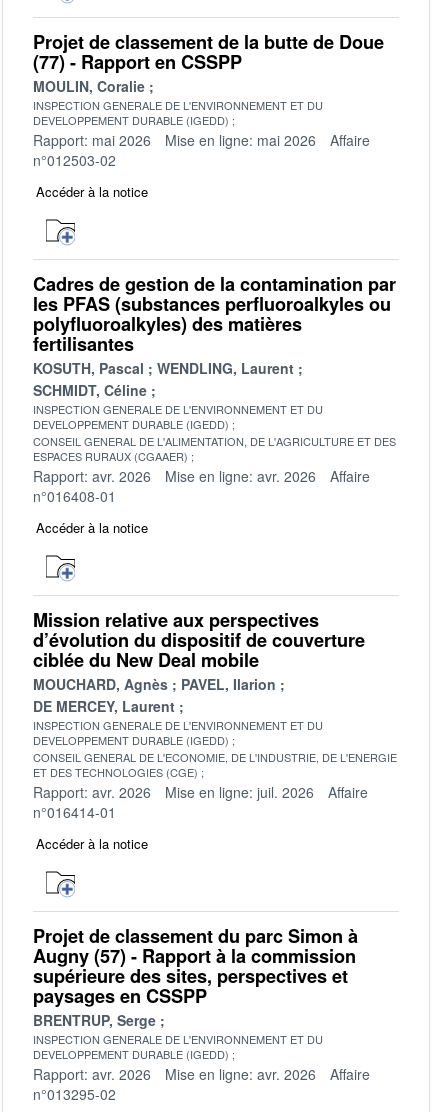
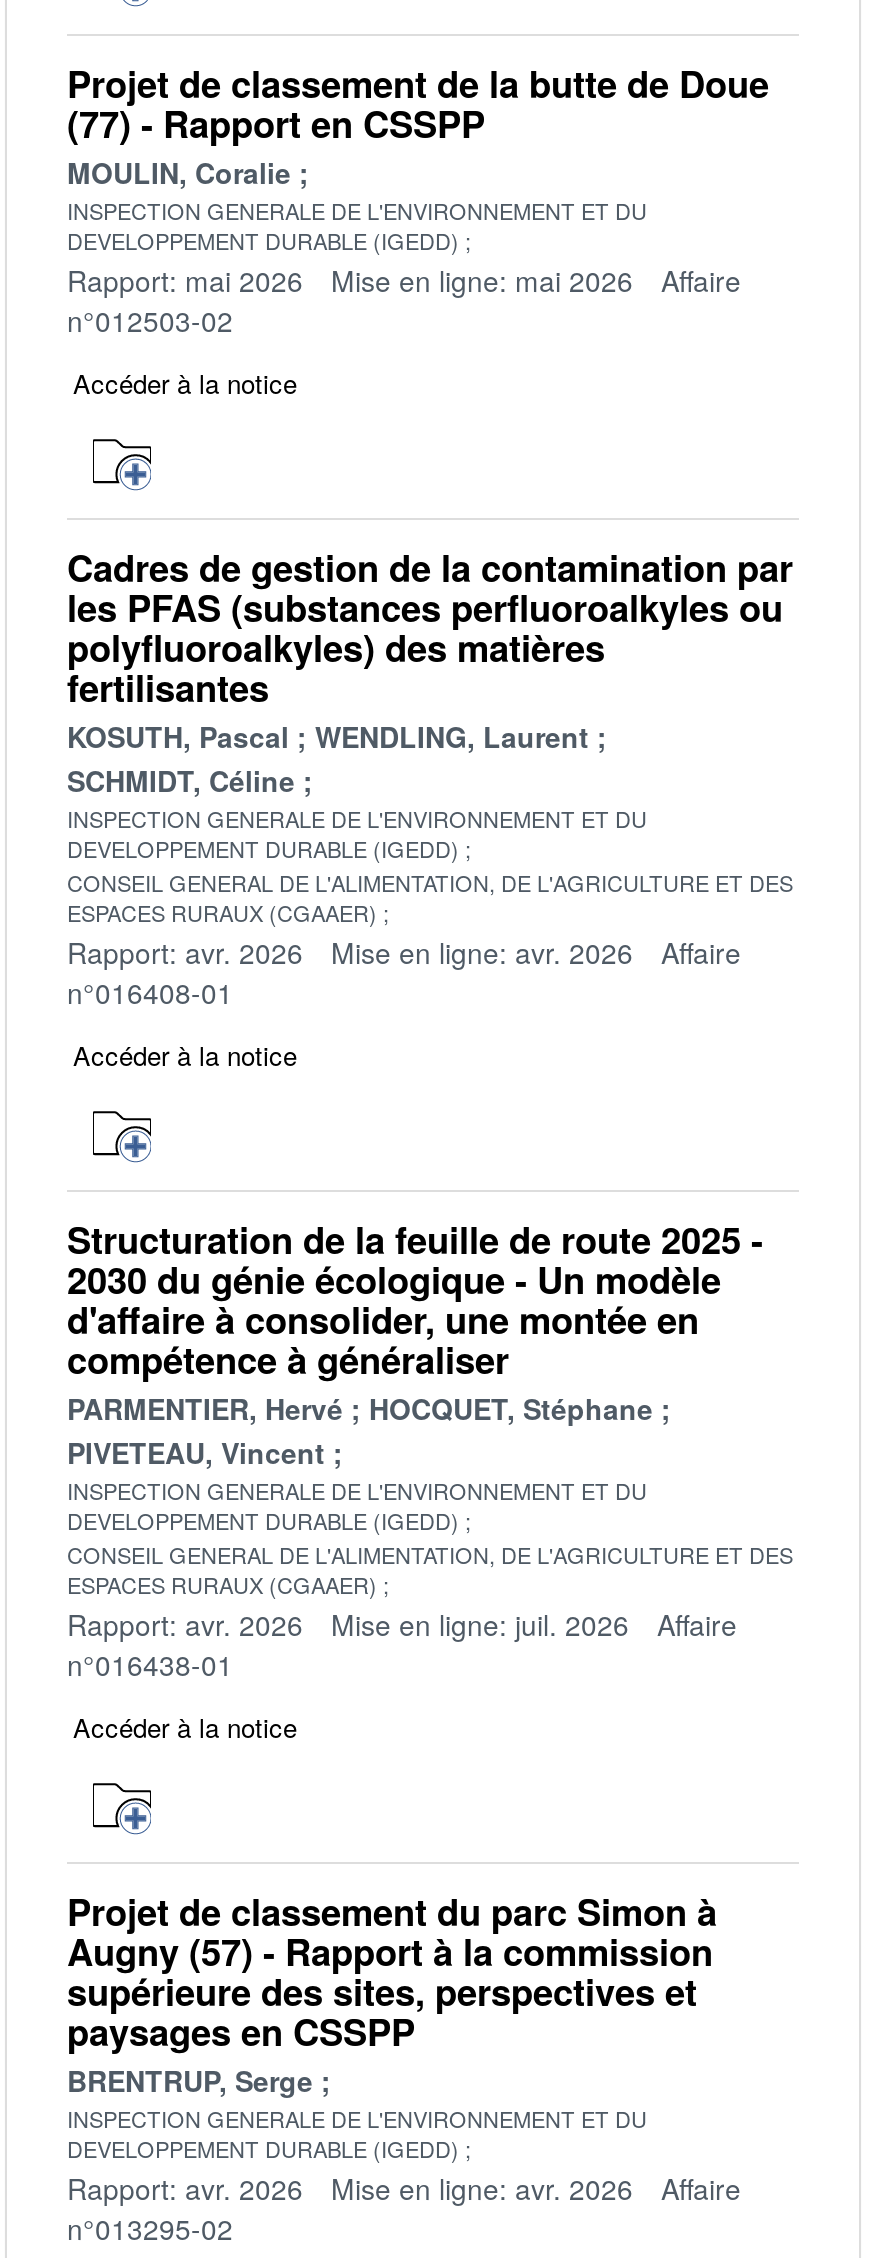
[33,607,365,716] Mission relative aux perspectives | d’évolution du dispositif de couverture | ciblée du New Deal mobile | MOUCHARD, Agnès | PAVEL, Ilarion | DE MERCEY, Laurent -> [67,1215,763,1473] Structuration de la feuille de route 2025 - | 2030 du génie écologique - Un modèle | d'affaire à consolider, une montée en | compétence à généraliser | PARMENTIER, Hervé | HOCQUET, Stéphane | PIVETEAU, Vincent
[33,749,397,780] CONSEIL GENERAL DE L'ECONOMIE, DE L'INDUSTRIE, DE L'ENERGIE | ET DES TECHNOLOGIES (CGE) -> [67,1539,793,1601] CONSEIL GENERAL DE L'ALIMENTATION, DE L'AGRICULTURE ET DES | ESPACES RURAUX (CGAAER)
[33,802,116,822] n°016414-01 -> [67,1645,233,1685] n°016438-01

